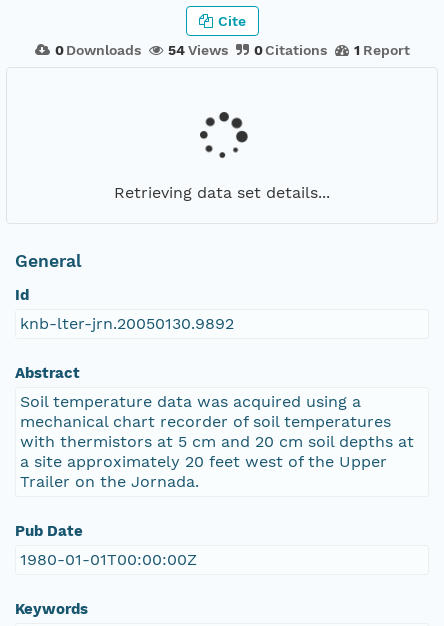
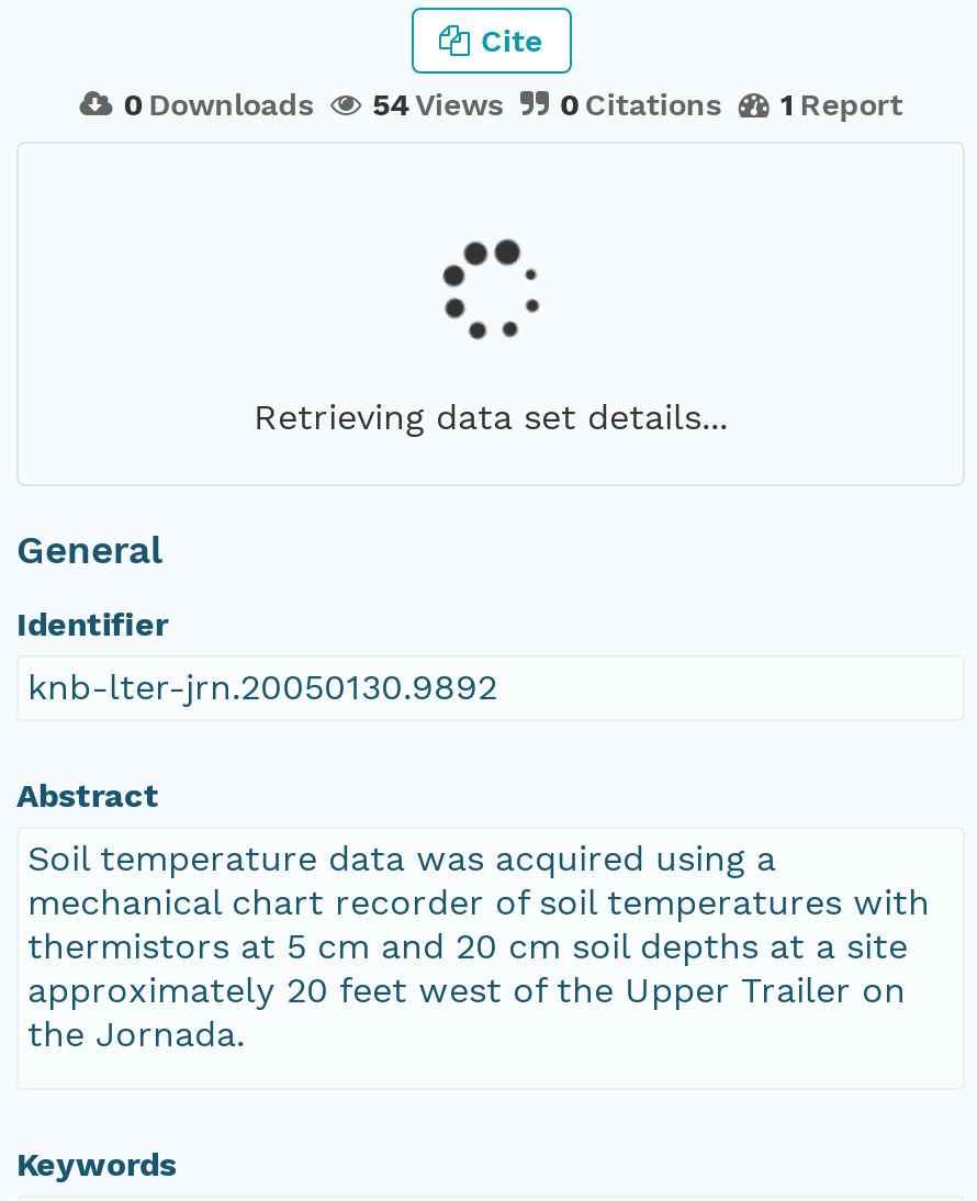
[199,111,249,159] [image] -> [440,236,548,341] [image]
[15,286,29,304] Id -> [16,604,168,643] Identifier
[15,412,414,569] mechanical chart recorder of soil temperatures | with thermistors at 5 cm and 20 cm soil depths at | a site approximately 20 feet west of the Upper | Trailer on the Jornada. | Pub Date | 1980-01-01T00:00:00Z -> [27,880,930,1054] mechanical chart recorder of soil temperatures with | thermistors at 5 cm and 20 cm soil depths at a site | approximately 20 feet west of the Upper Trailer on | the Jornada.

